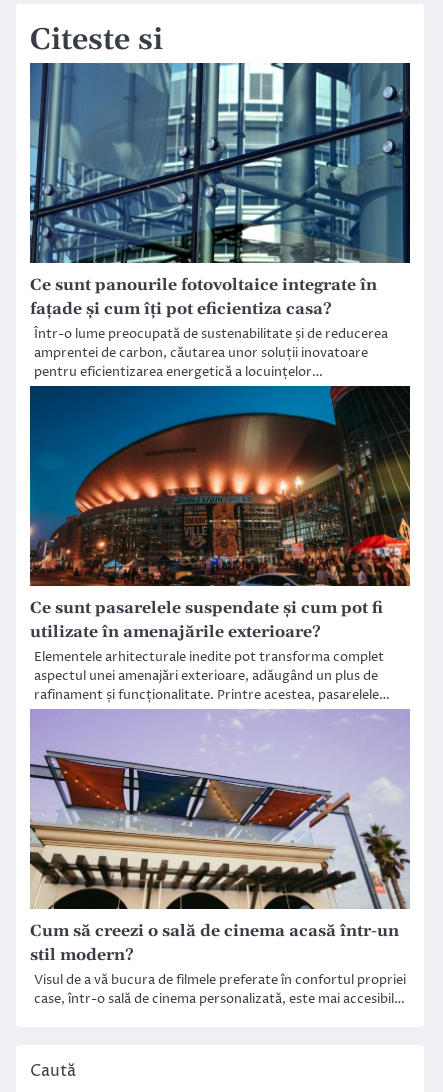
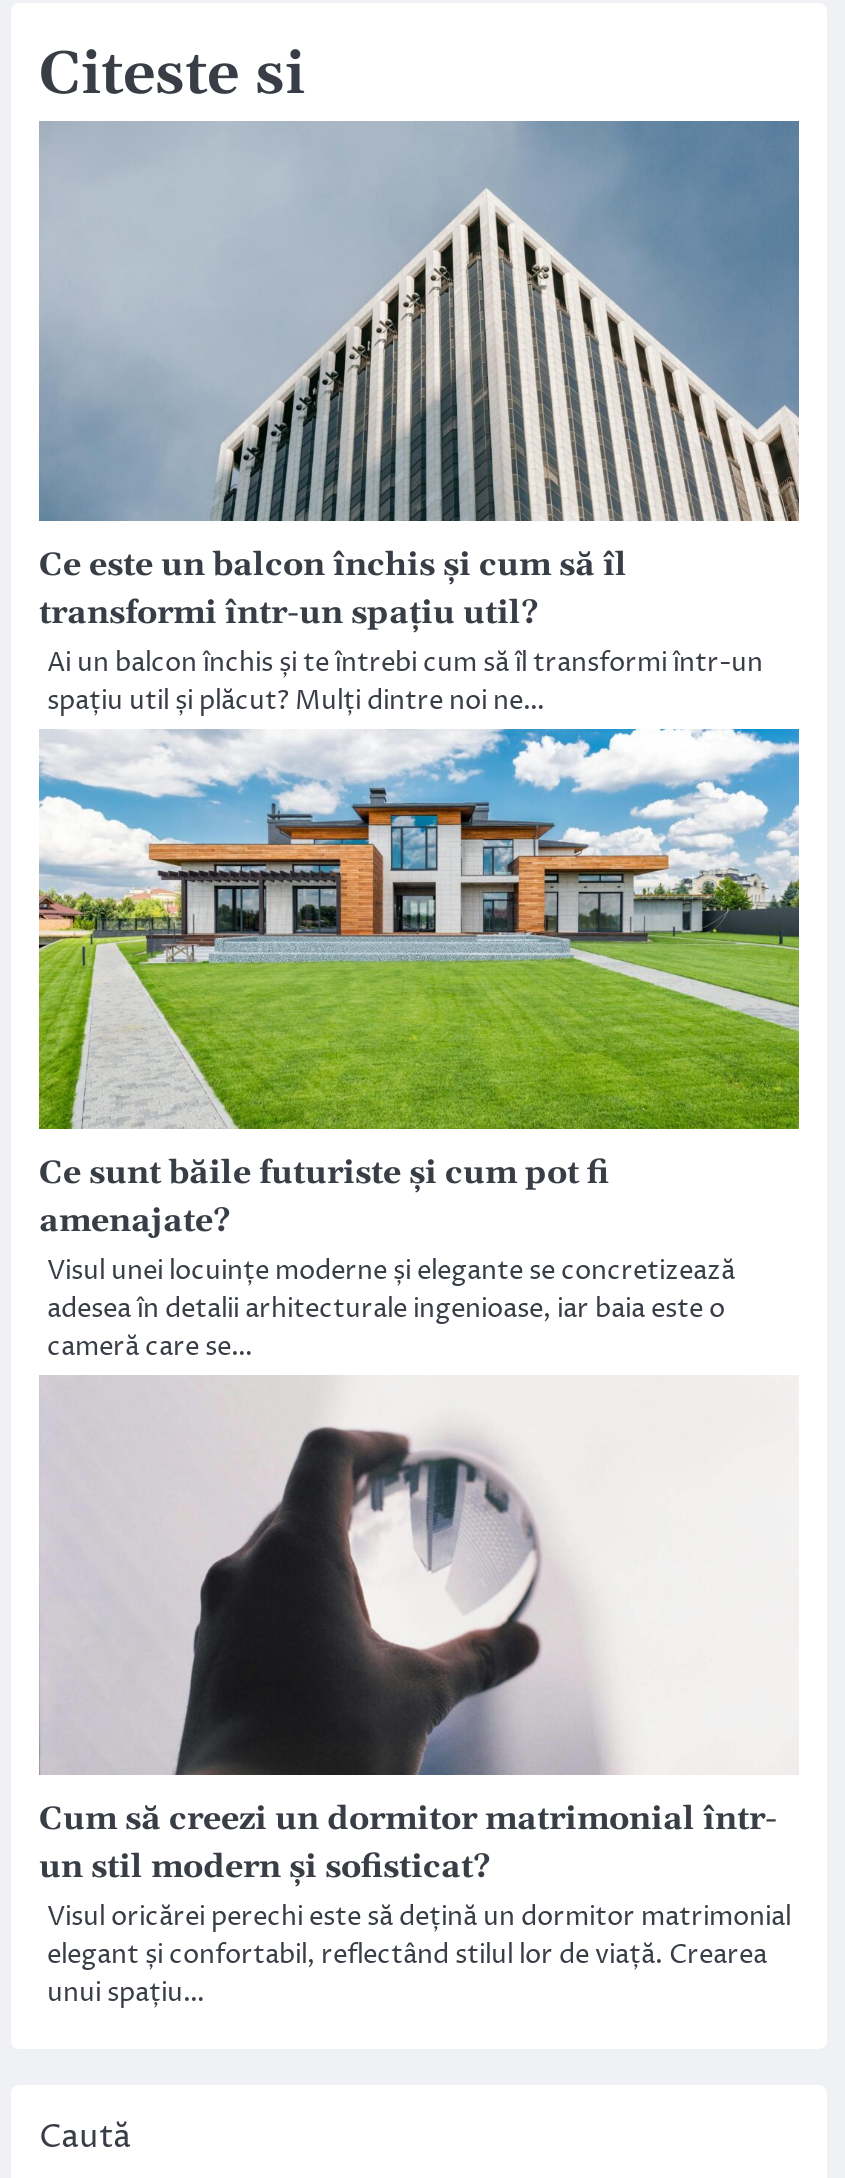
[30,62,411,381] [image] | Ce sunt panourile fotovoltaice integrate în | fațade și cum îți pot eficientiza casa? | Într-o lume preocupată de sustenabilitate și de reducerea | amprentei de carbon, căutarea unor soluții inovatoare | pentru eficientizarea energetică a locuințelor… -> [39,119,801,720] [image] | Ce este un balcon închis și cum să îl | transformi într-un spațiu util? | Ai un balcon închis și te întrebi cum să îl transformi într-un | spațiu util și plăcut? Mulți dintre noi ne…
[29,367,411,704] [image] | Ce sunt pasarelele suspendate și cum pot fi | utilizate în amenajările exterioare? | Elementele arhitecturale inedite pot transforma complet | aspectul unei amenajări exterioare, adăugând un plus de | rafinament și funcționalitate. Printre acestea, pasarelele… -> [37,727,801,1366] [image] | Ce sunt băile futuriste și cum pot fi | amenajate? | Visul unei locuințe moderne și elegante se concretizează | adesea în detalii arhitecturale ingenioase, iar baia este o | cameră care se…
[29,709,411,1008] [image] | Cum să creezi o sală de cinema acasă într-un | stil modern? | Visul de a vă bucura de filmele preferate în confortul propriei | case, într-o sală de cinema personalizată, este mai accesibil… -> [39,1415,799,2012] [image] | Cum să creezi un dormitor matrimonial într- | un stil modern și sofisticat? | Visul oricărei perechi este să dețină un dormitor matrimonial | elegant și confortabil, reflectând stilul lor de viață. Crearea | unui spațiu…

